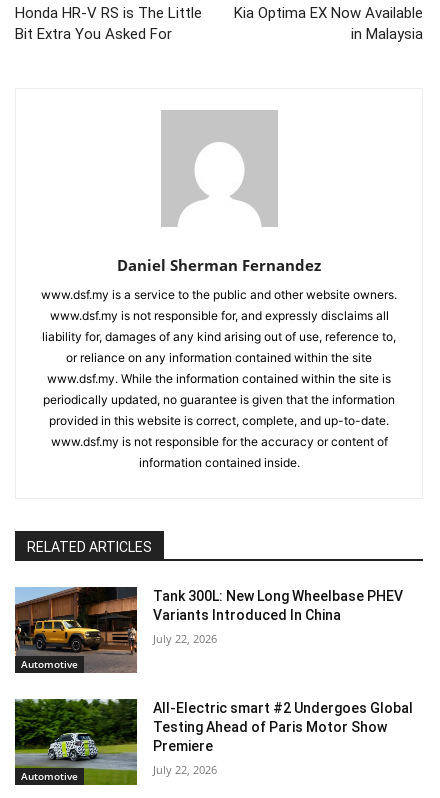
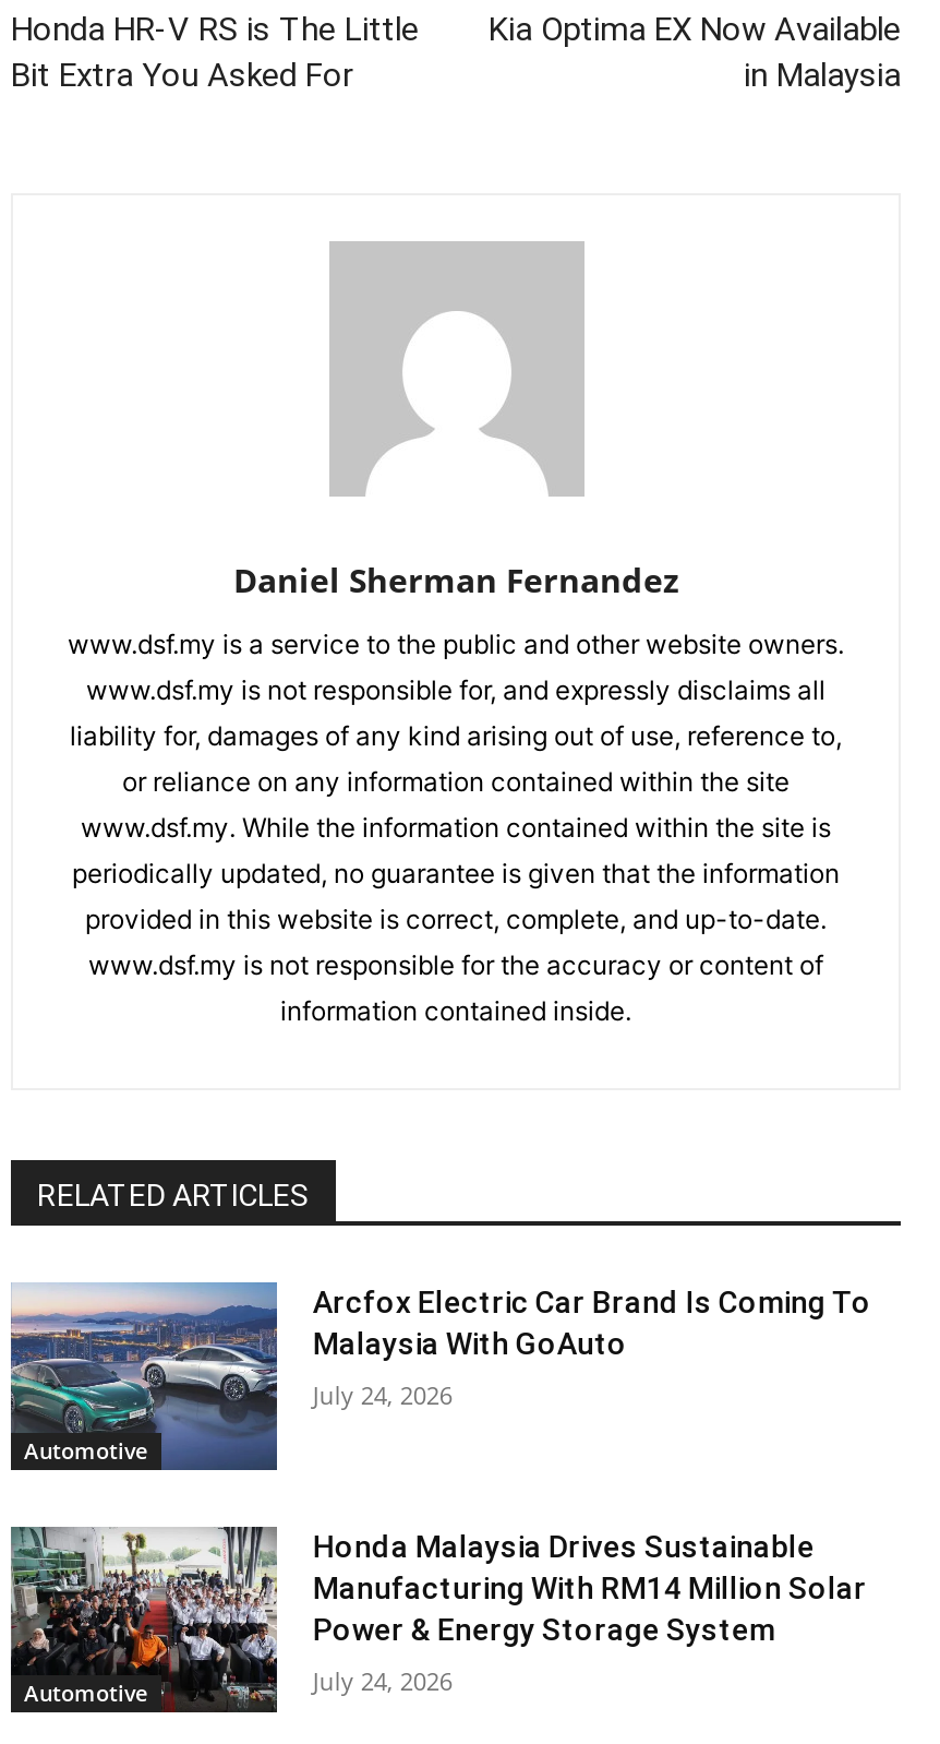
[14,586,403,673] [image] | Tank 300L: New Long Wheelbase PHEV | Variants Introduced In China -> [9,1281,871,1471] [image] | Arcfox Electric Car Brand Is Coming To | Malaysia With GoAuto
[153,631,217,646] July 22, 2026 -> [313,1378,452,1411] July 24, 2026
[14,698,413,786] [image] | All-Electric smart #2 Undergoes Global | Testing Ahead of Paris Motor Show | Premiere -> [9,1526,867,1716] [image] | Honda Malaysia Drives Sustainable | Manufacturing With RM14 Million Solar | Power & Energy Storage System
[153,762,217,777] July 22, 2026 -> [313,1663,452,1696] July 24, 2026

